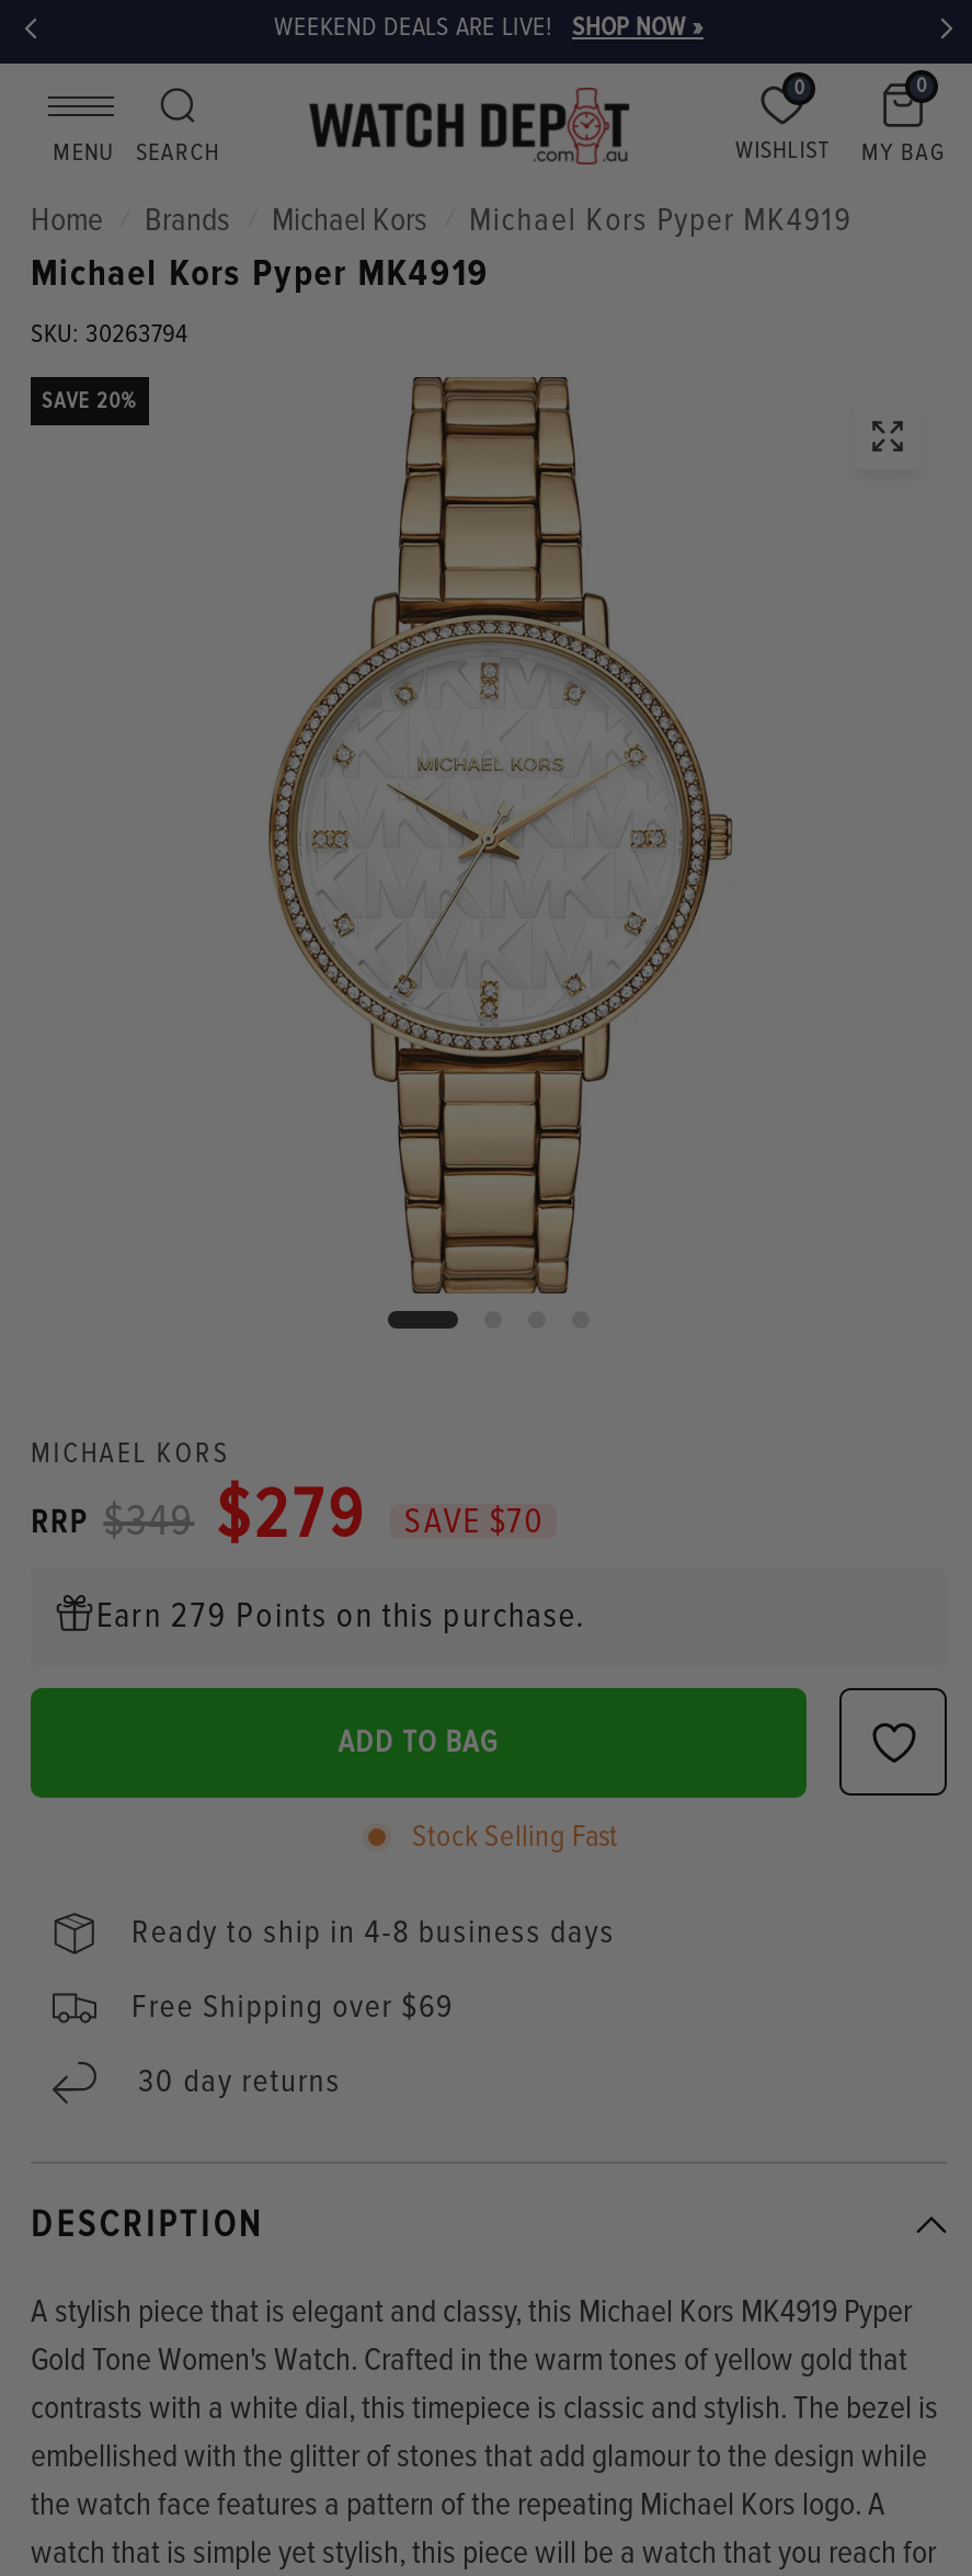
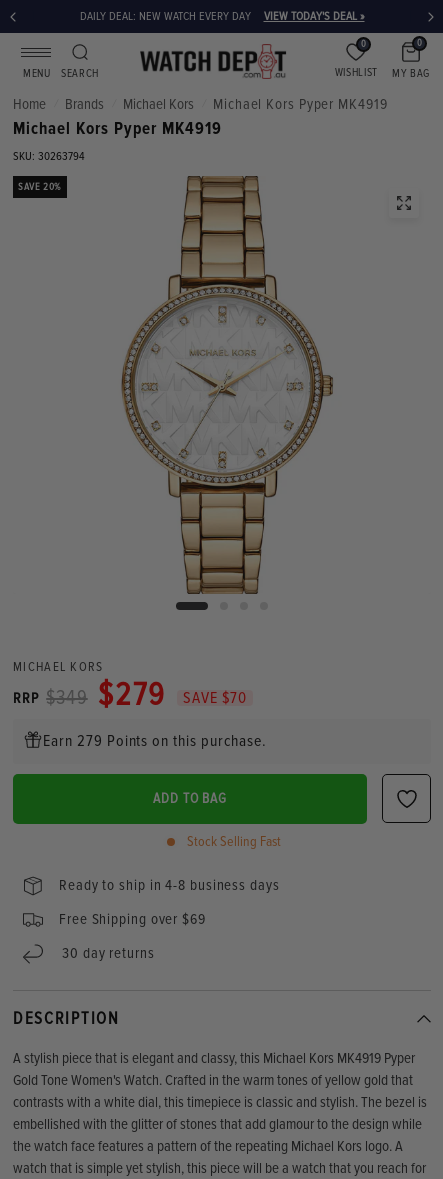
[274,11,704,44] WEEKEND DEALS ARE LIVE! SHOP NOW » -> [79,9,364,24] DAILY DEAL: NEW WATCH EVERY DAY | VIEW TODAY'S DEAL »

